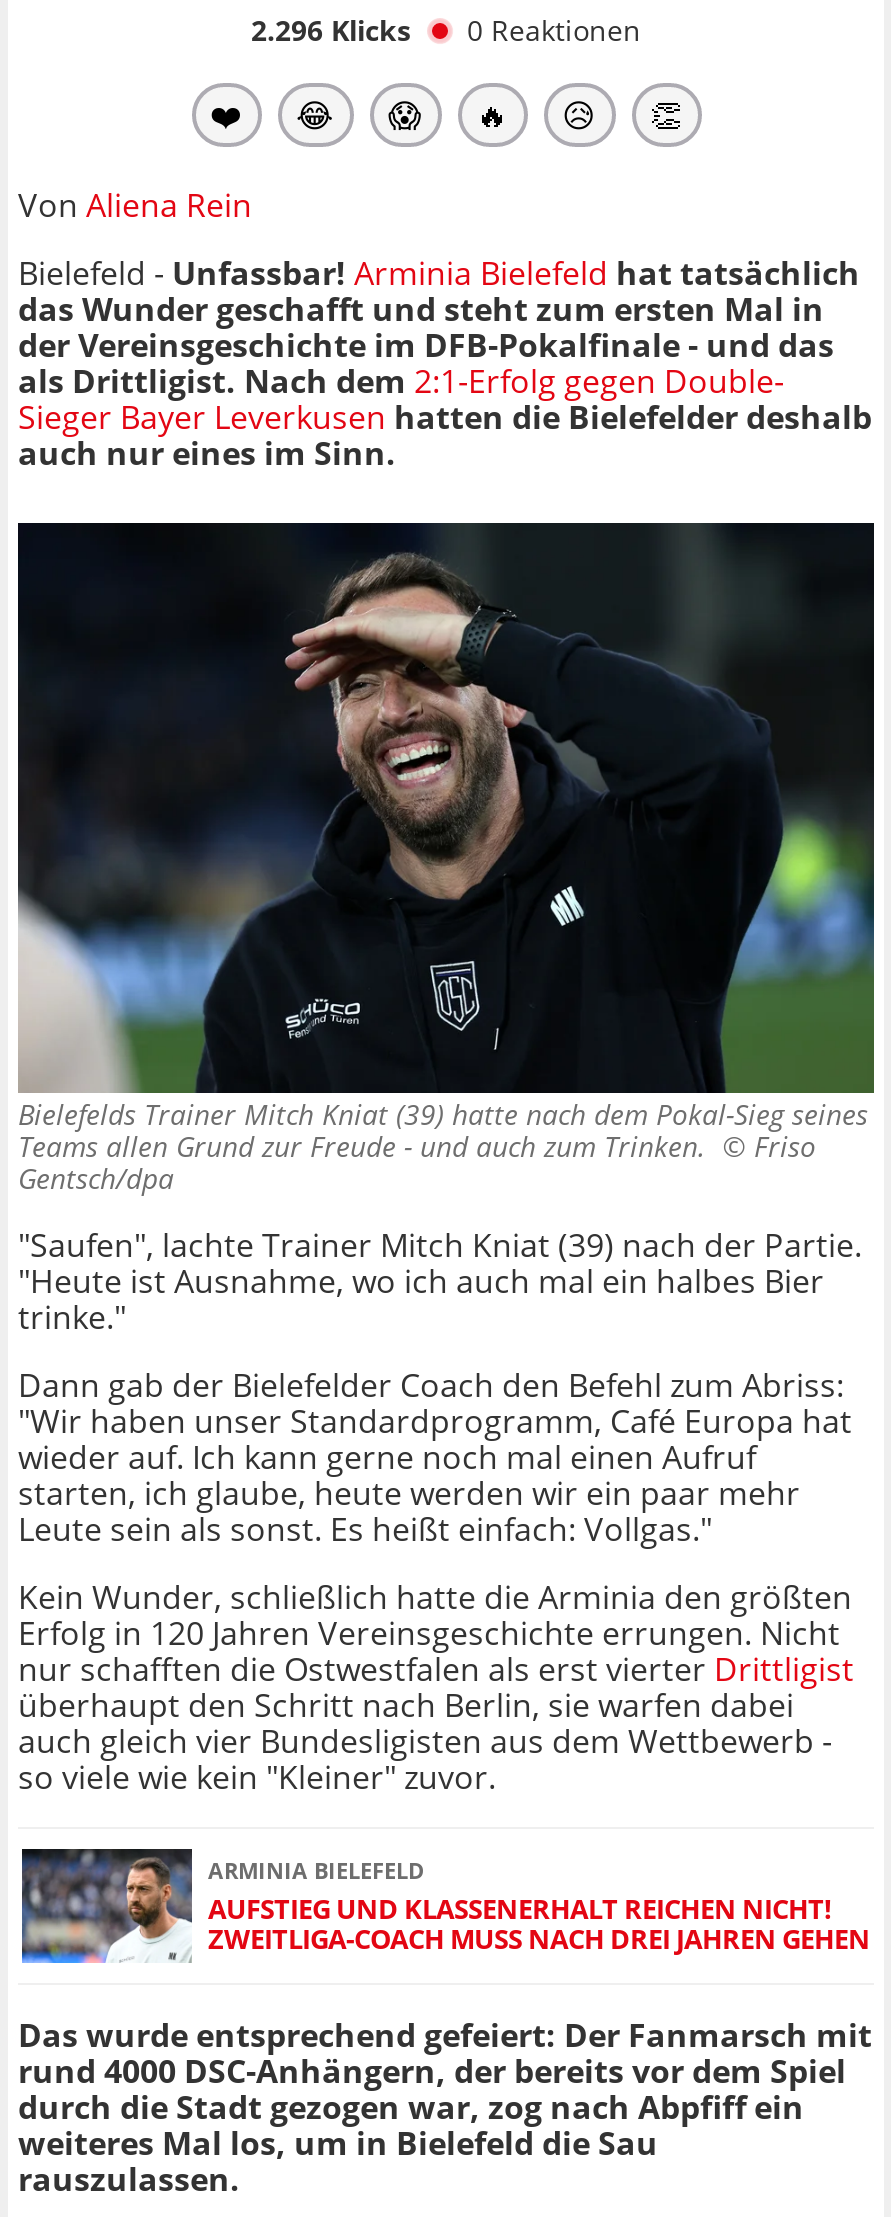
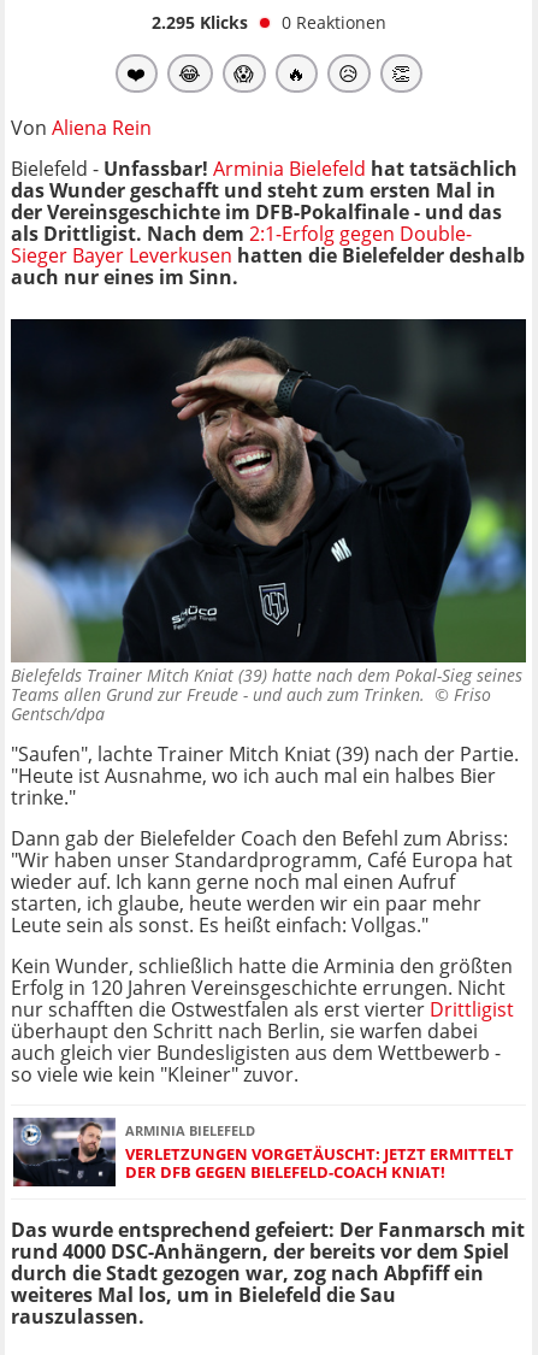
[251,11,641,49] 2.296 Klicks 0 Reaktionen -> [151,11,386,33] 2.295 Klicks 0 Reaktionen
[20,1847,870,1965] [image] | AUFSTIEG UND KLASSENERHALT REICHEN NICHT! | ZWEITLIGA-COACH MUSS NACH DREI JAHREN GEHEN -> [12,1118,514,1188] [image] | VERLETZUNGEN VORGETÄUSCHT: JETZT ERMITTELT | DER DFB GEGEN BIELEFELD-COACH KNIAT!

